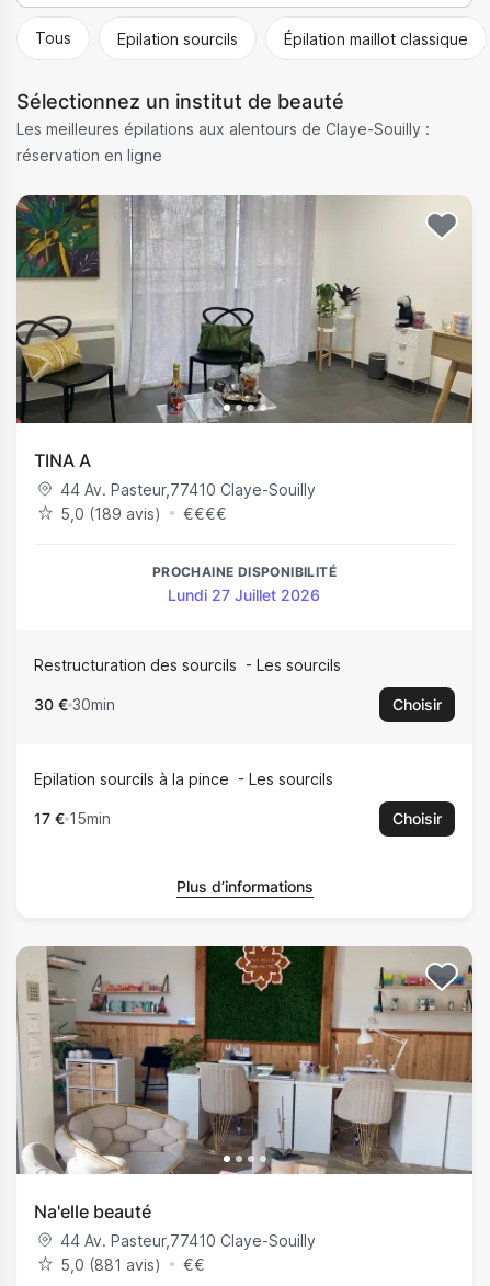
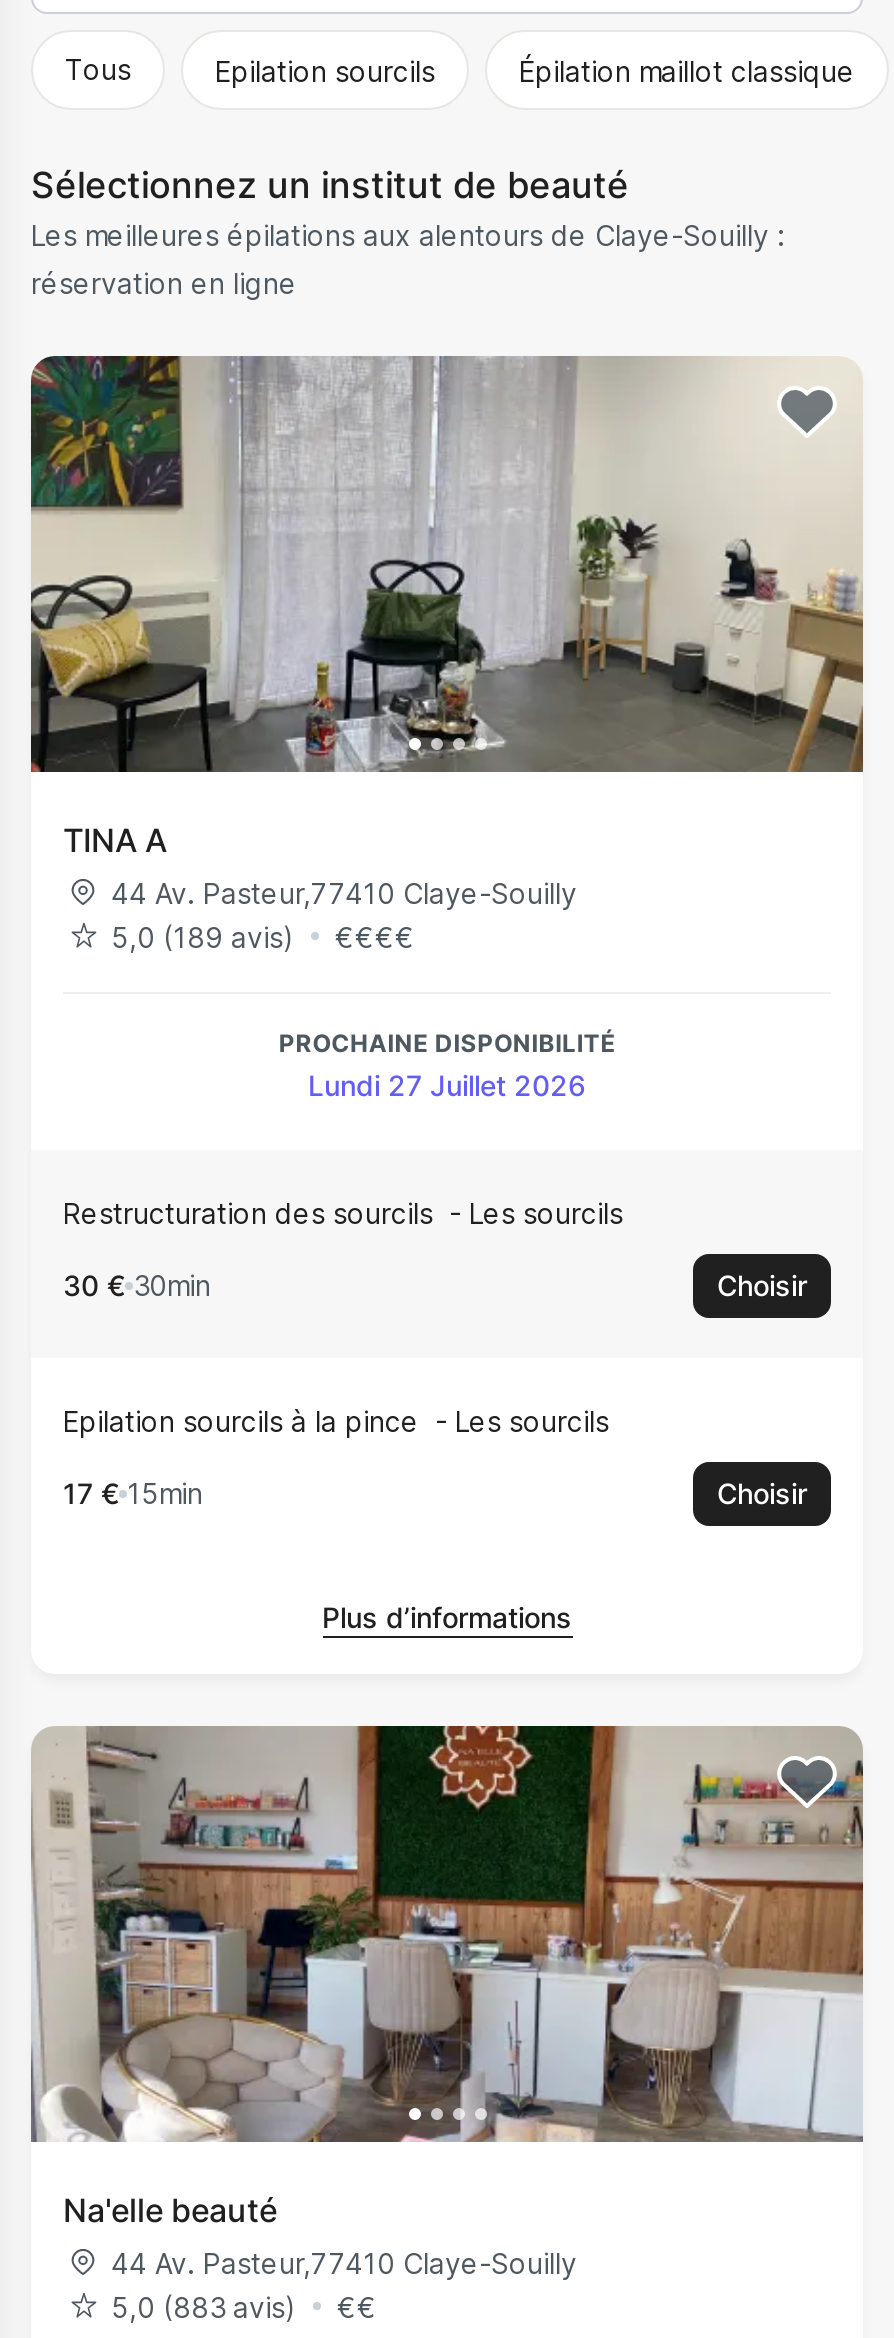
[60,1255,161,1273] 5,0 (881 avis) -> [111,2289,297,2323] 5,0 (883 avis)

